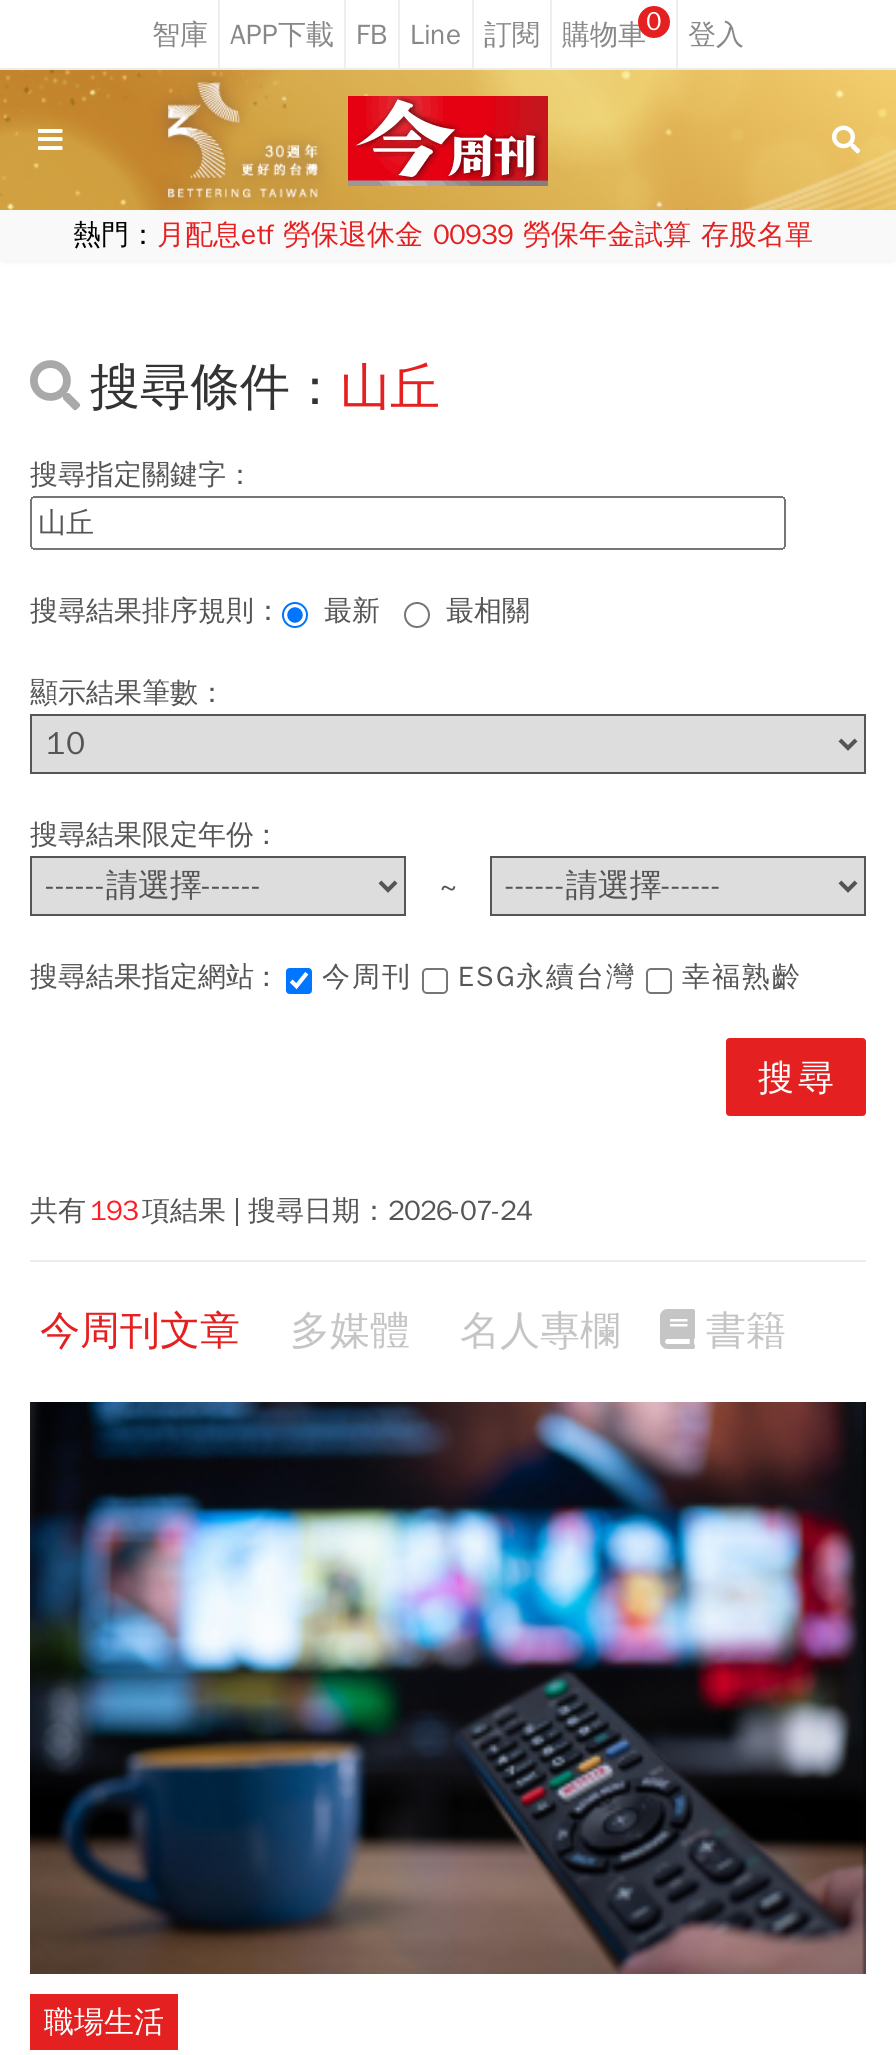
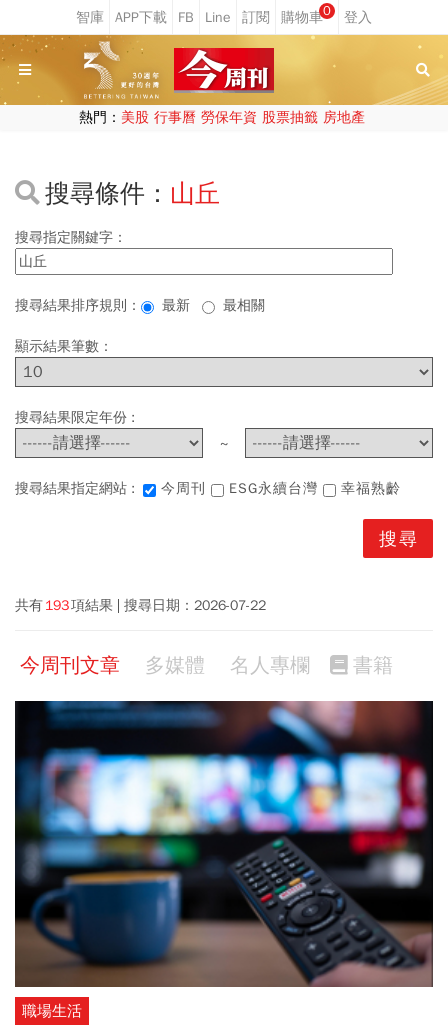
[73,218,813,252] 熱門：月配息etf 勞保退休金 00939 勞保年金試算 存股名單 -> [78,109,364,126] 熱門：美股 行事曆 勞保年資 股票抽籤 房地產
[30,1194,532,1228] 共有 193 項結果 搜尋日期：2026-07-24 -> [15,597,266,614] 共有 193 項結果 搜尋日期：2026-07-22

